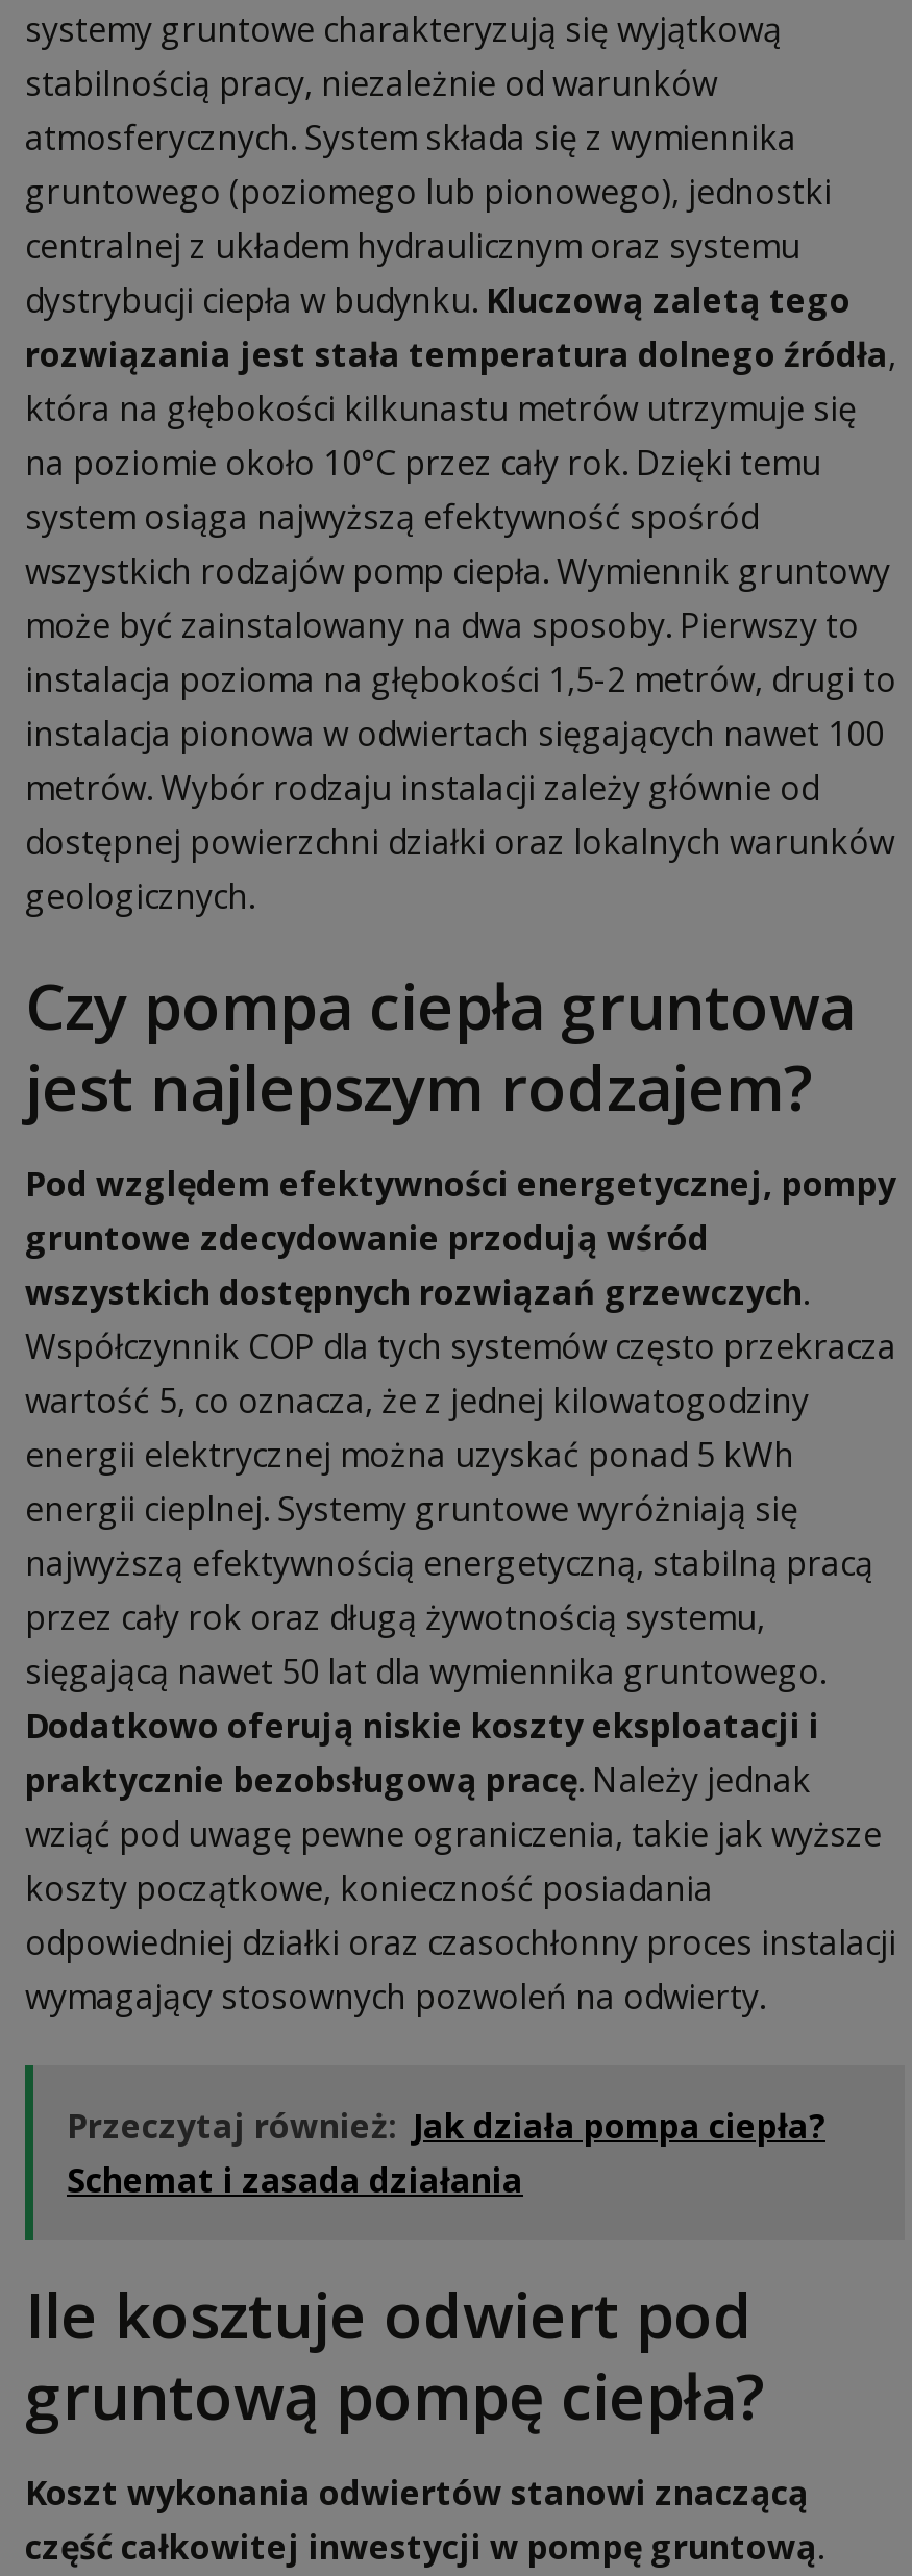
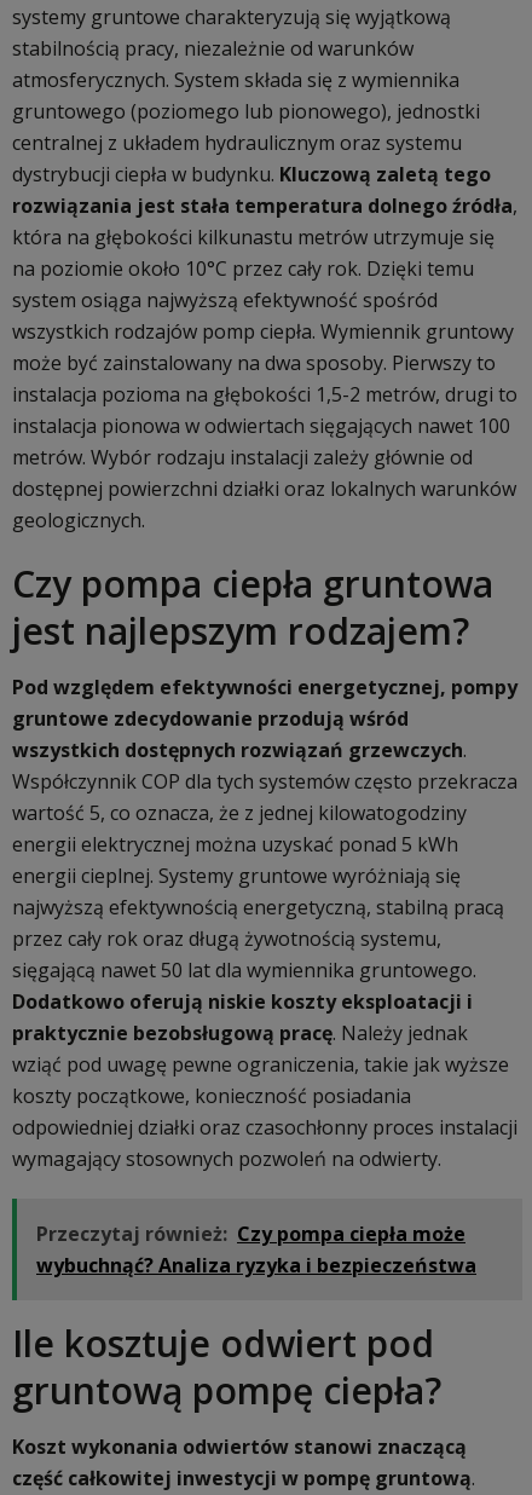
[67,2103,825,2203] Przeczytaj również: Jak działa pompa ciepła? | Schemat i zasada działania -> [36,1220,476,1278] Przeczytaj również: Czy pompa ciepła może | wybuchnąć? Analiza ryzyka i bezpieczeństwa

